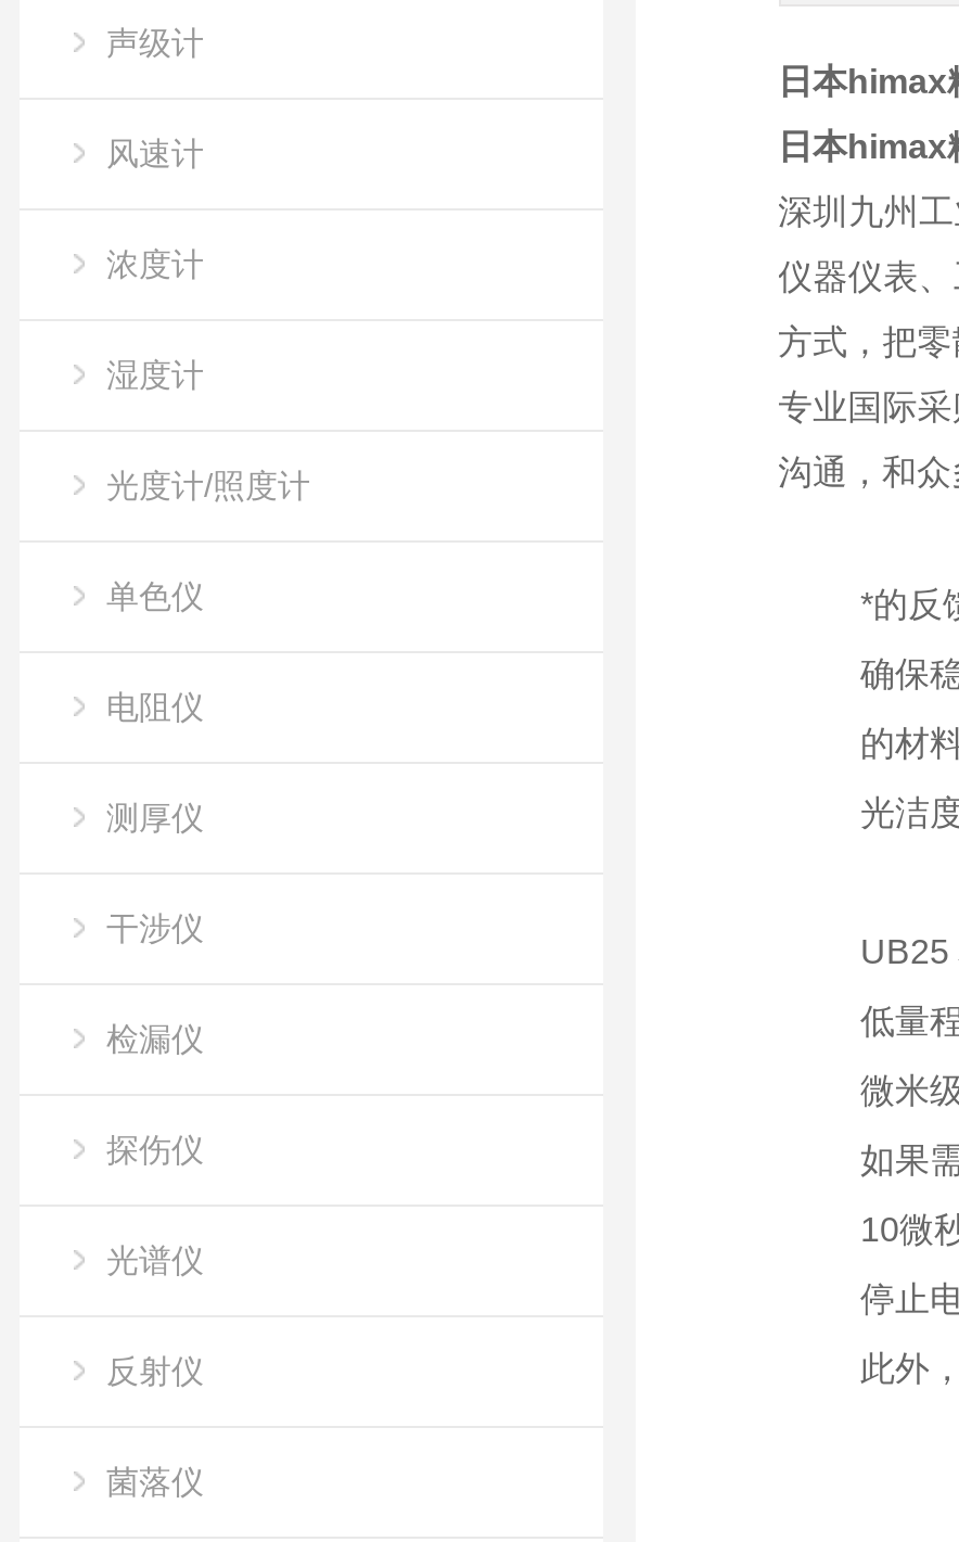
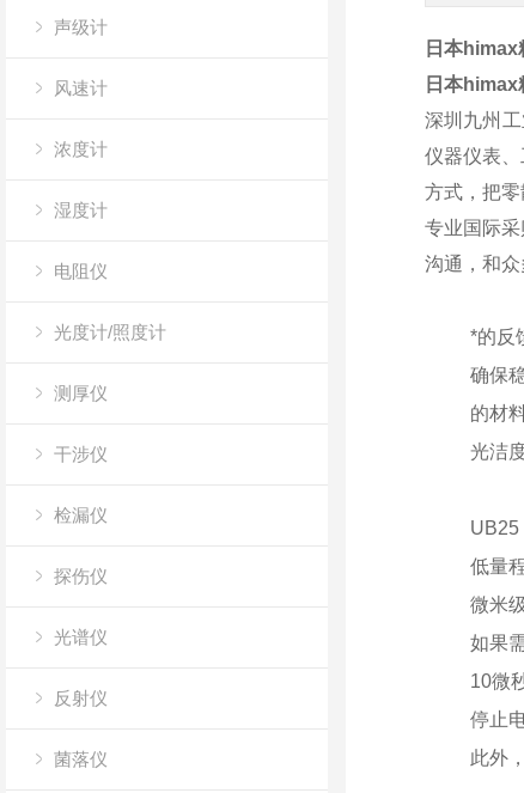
moved [106,467,310,504] -> [54,322,166,342]: 光度计/照度计
[106,577,204,614] 单色仪 -> none
moved [106,688,204,725] -> [54,261,108,281]: 电阻仪

